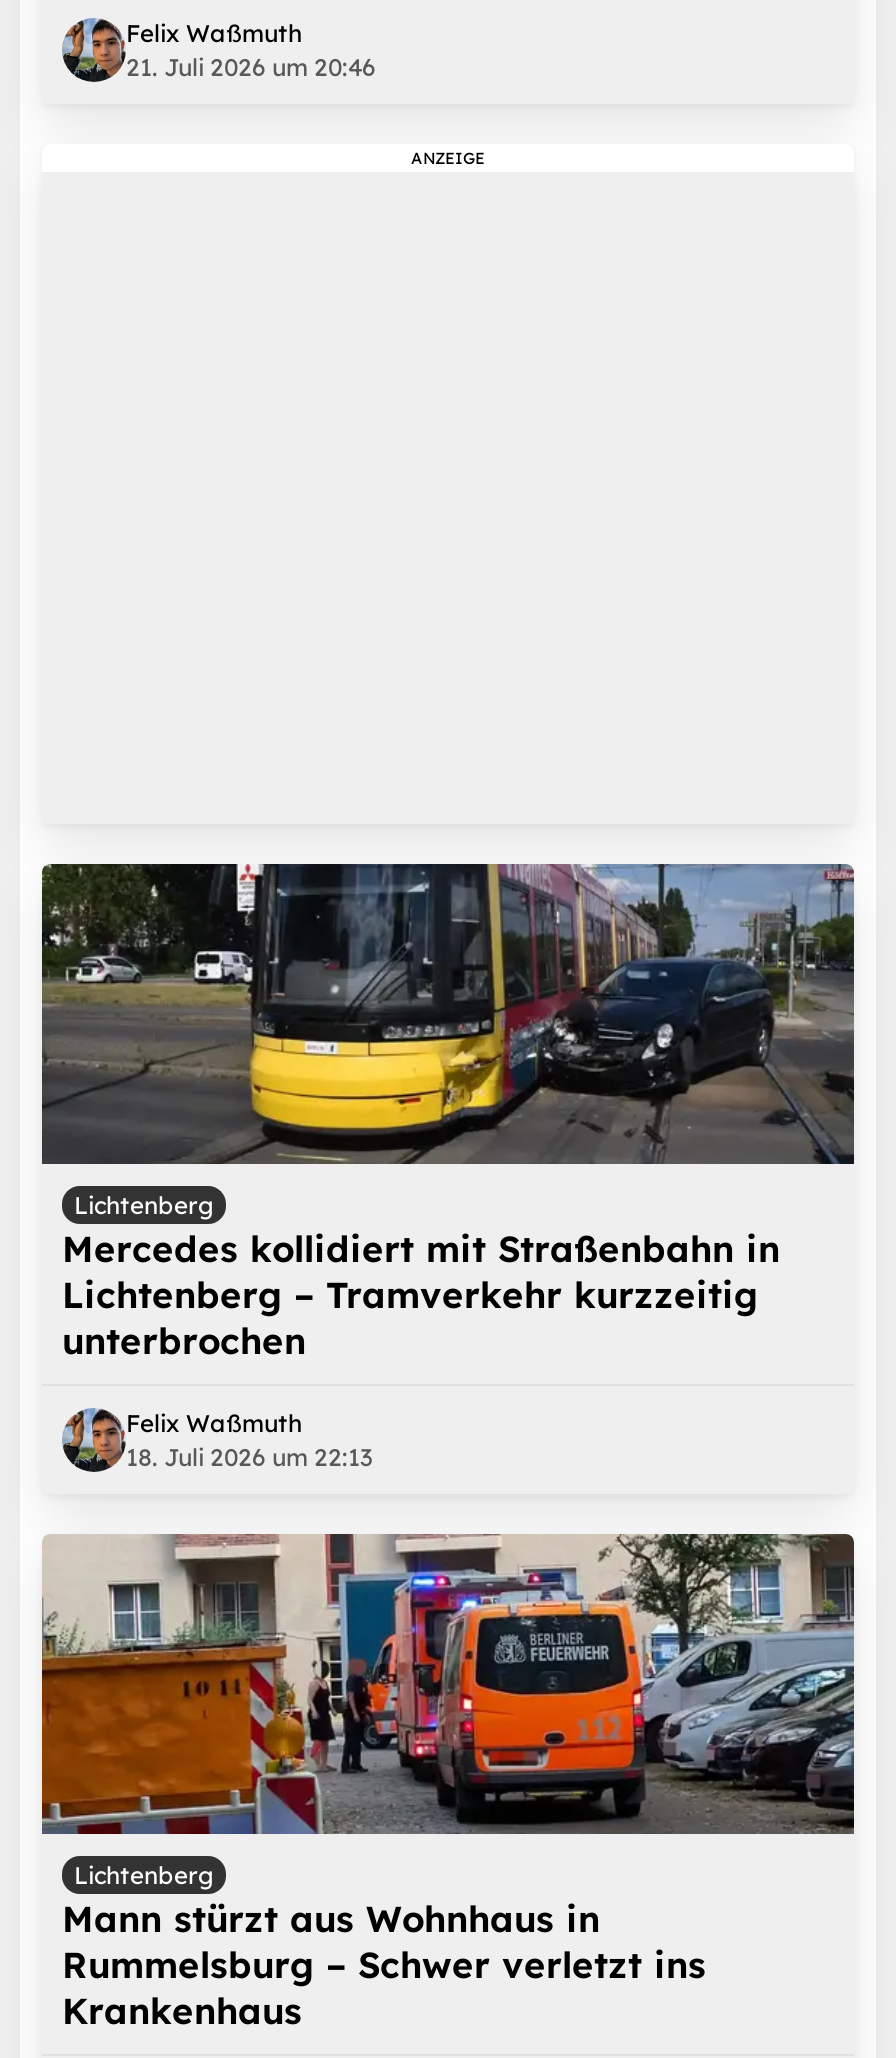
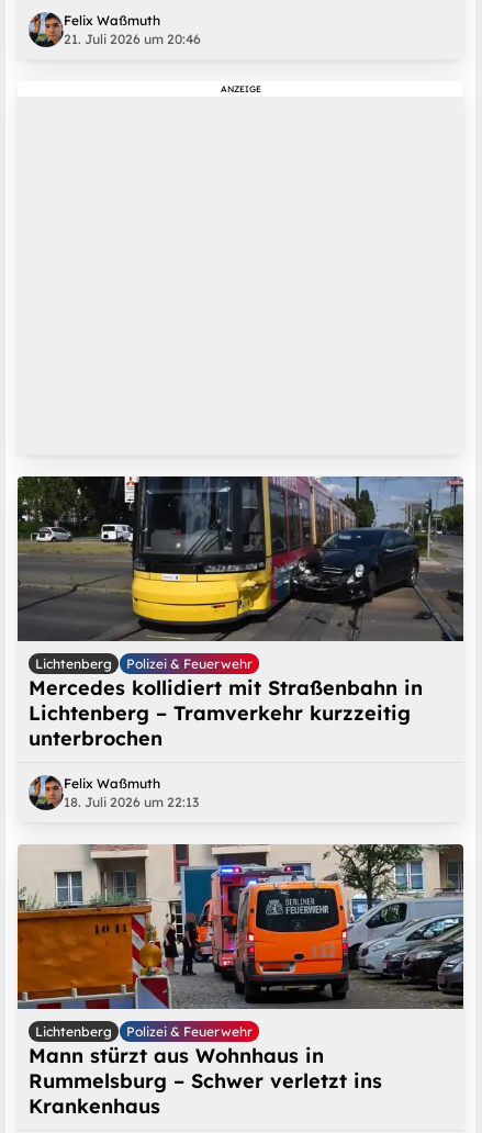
none -> [126,656,253,672] Polizei & Feuerwehr
none -> [126,1023,253,1040] Polizei & Feuerwehr

